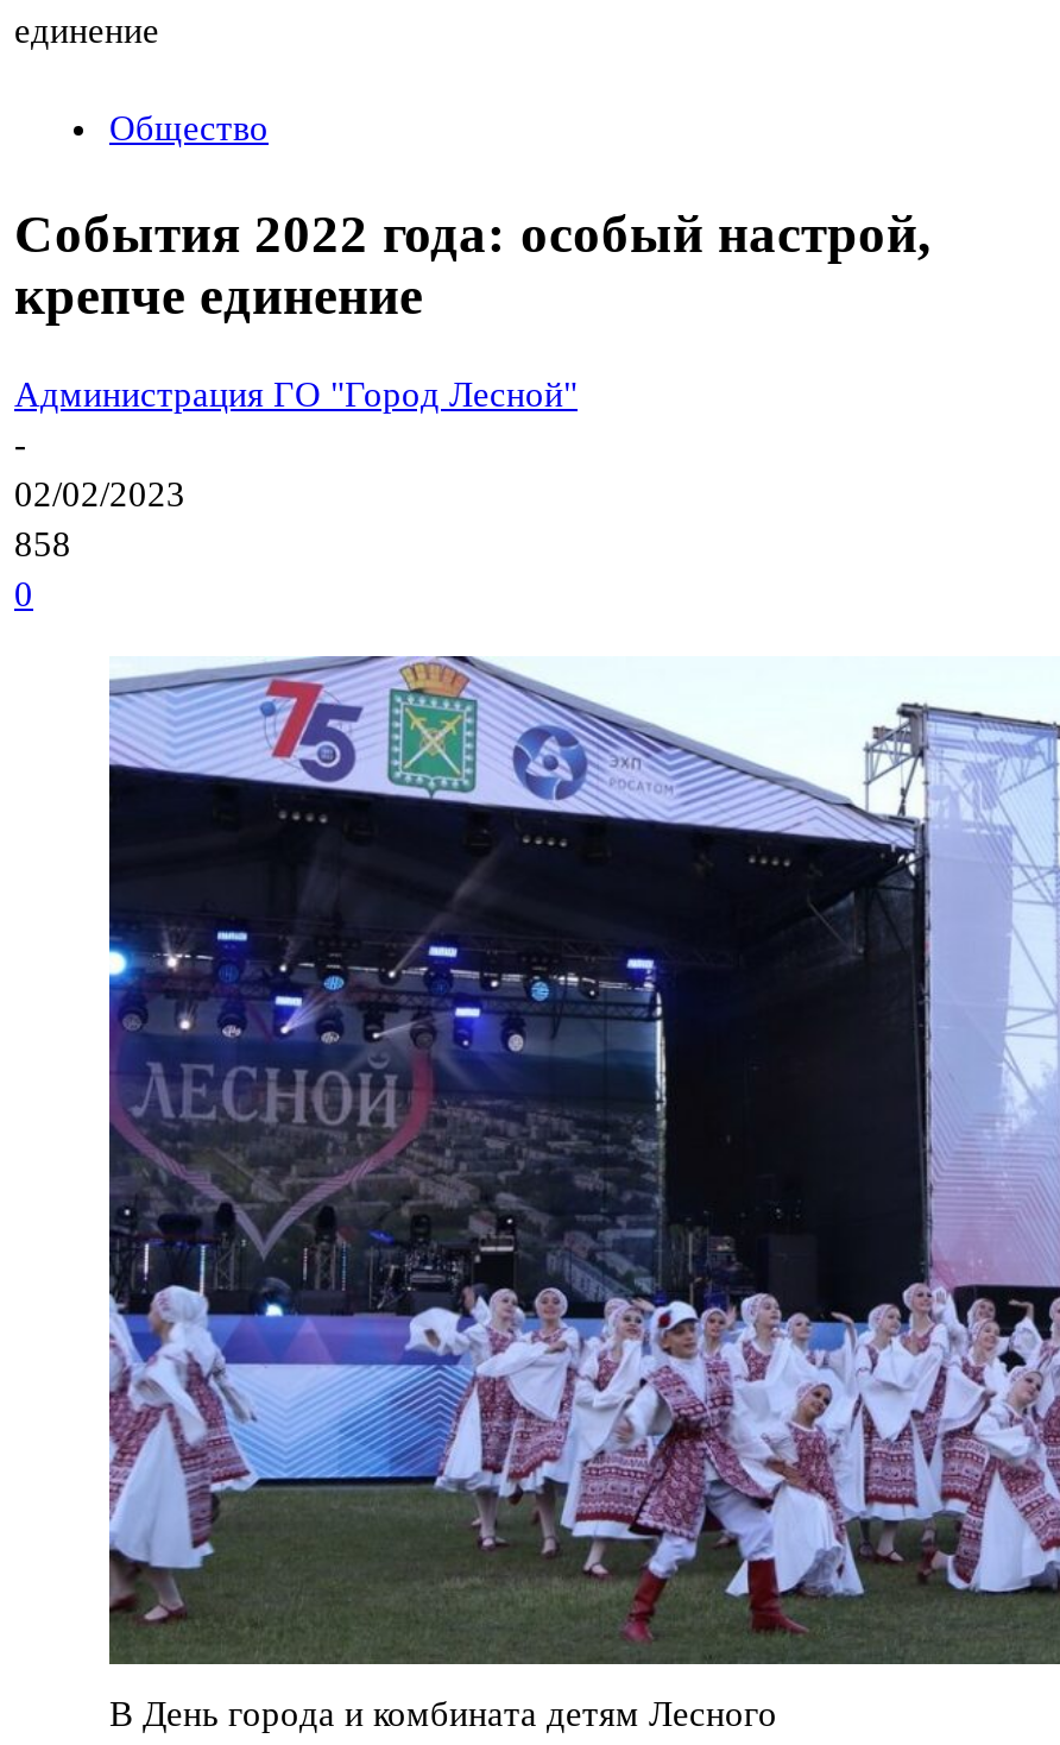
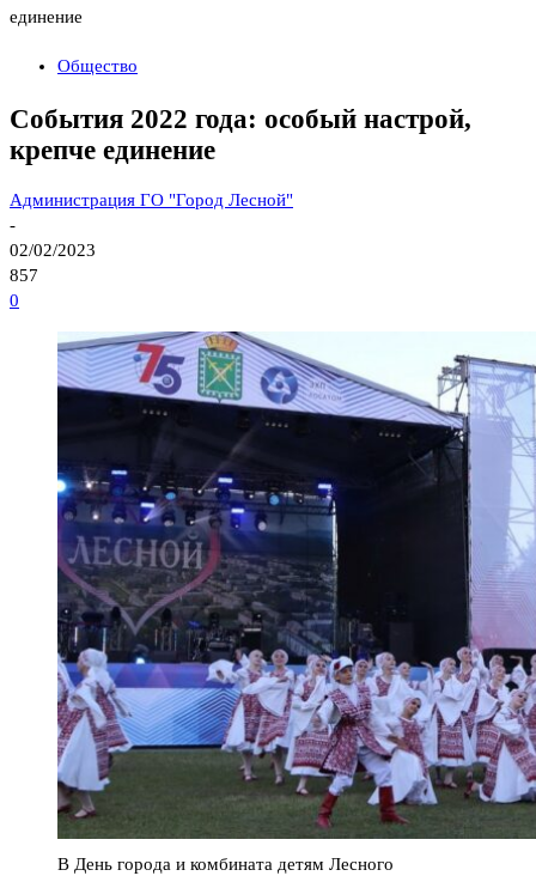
[14,526,71,564] 858 -> [10,266,38,285] 857

